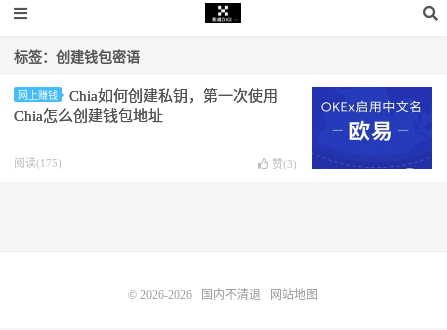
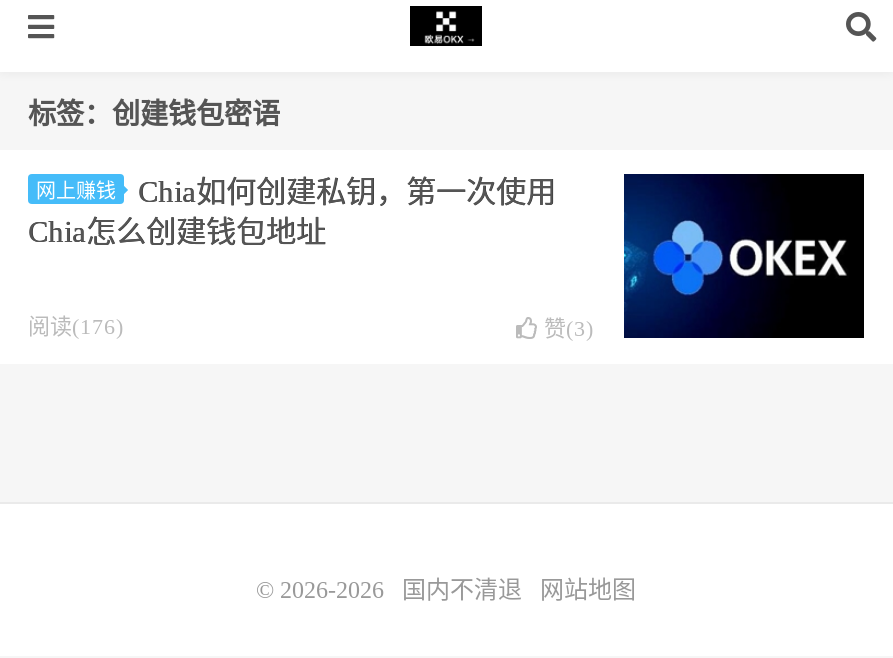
[311,86,433,170] [image] -> [622,172,866,340] [image]
[14,157,62,169] 阅读(175) -> [28,314,124,338] 阅读(176)

